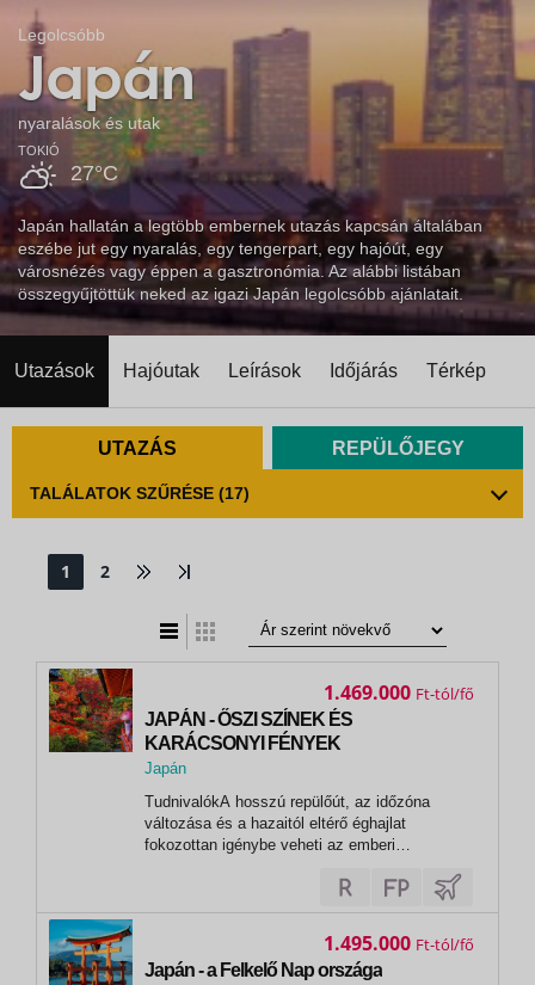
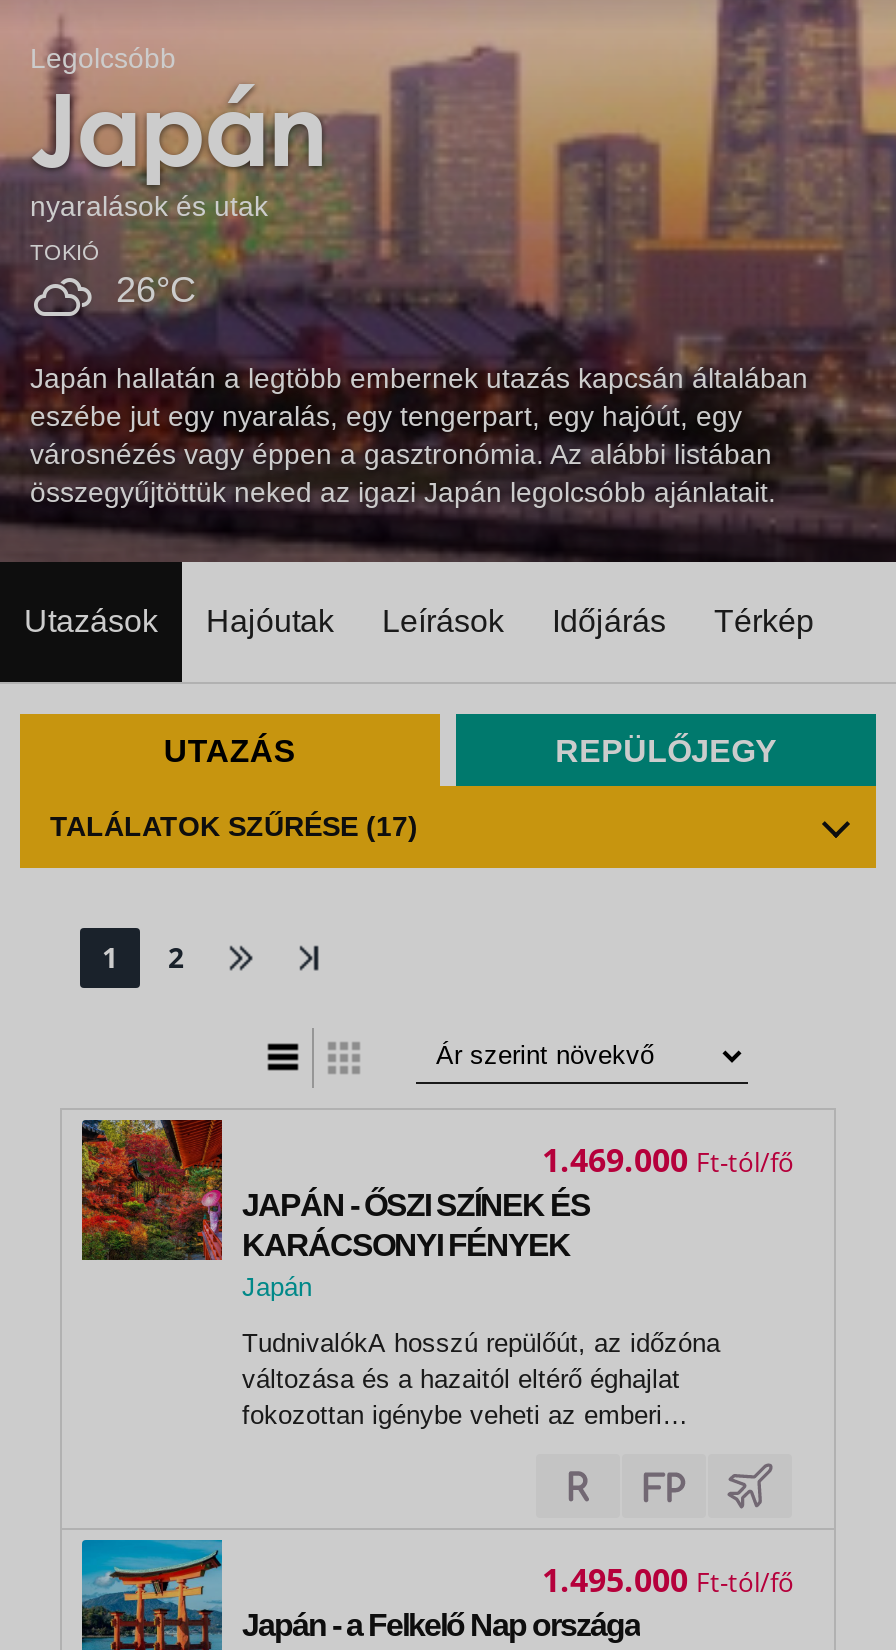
[70,161,118,185] 27°C -> [116,270,196,310] 26°C

